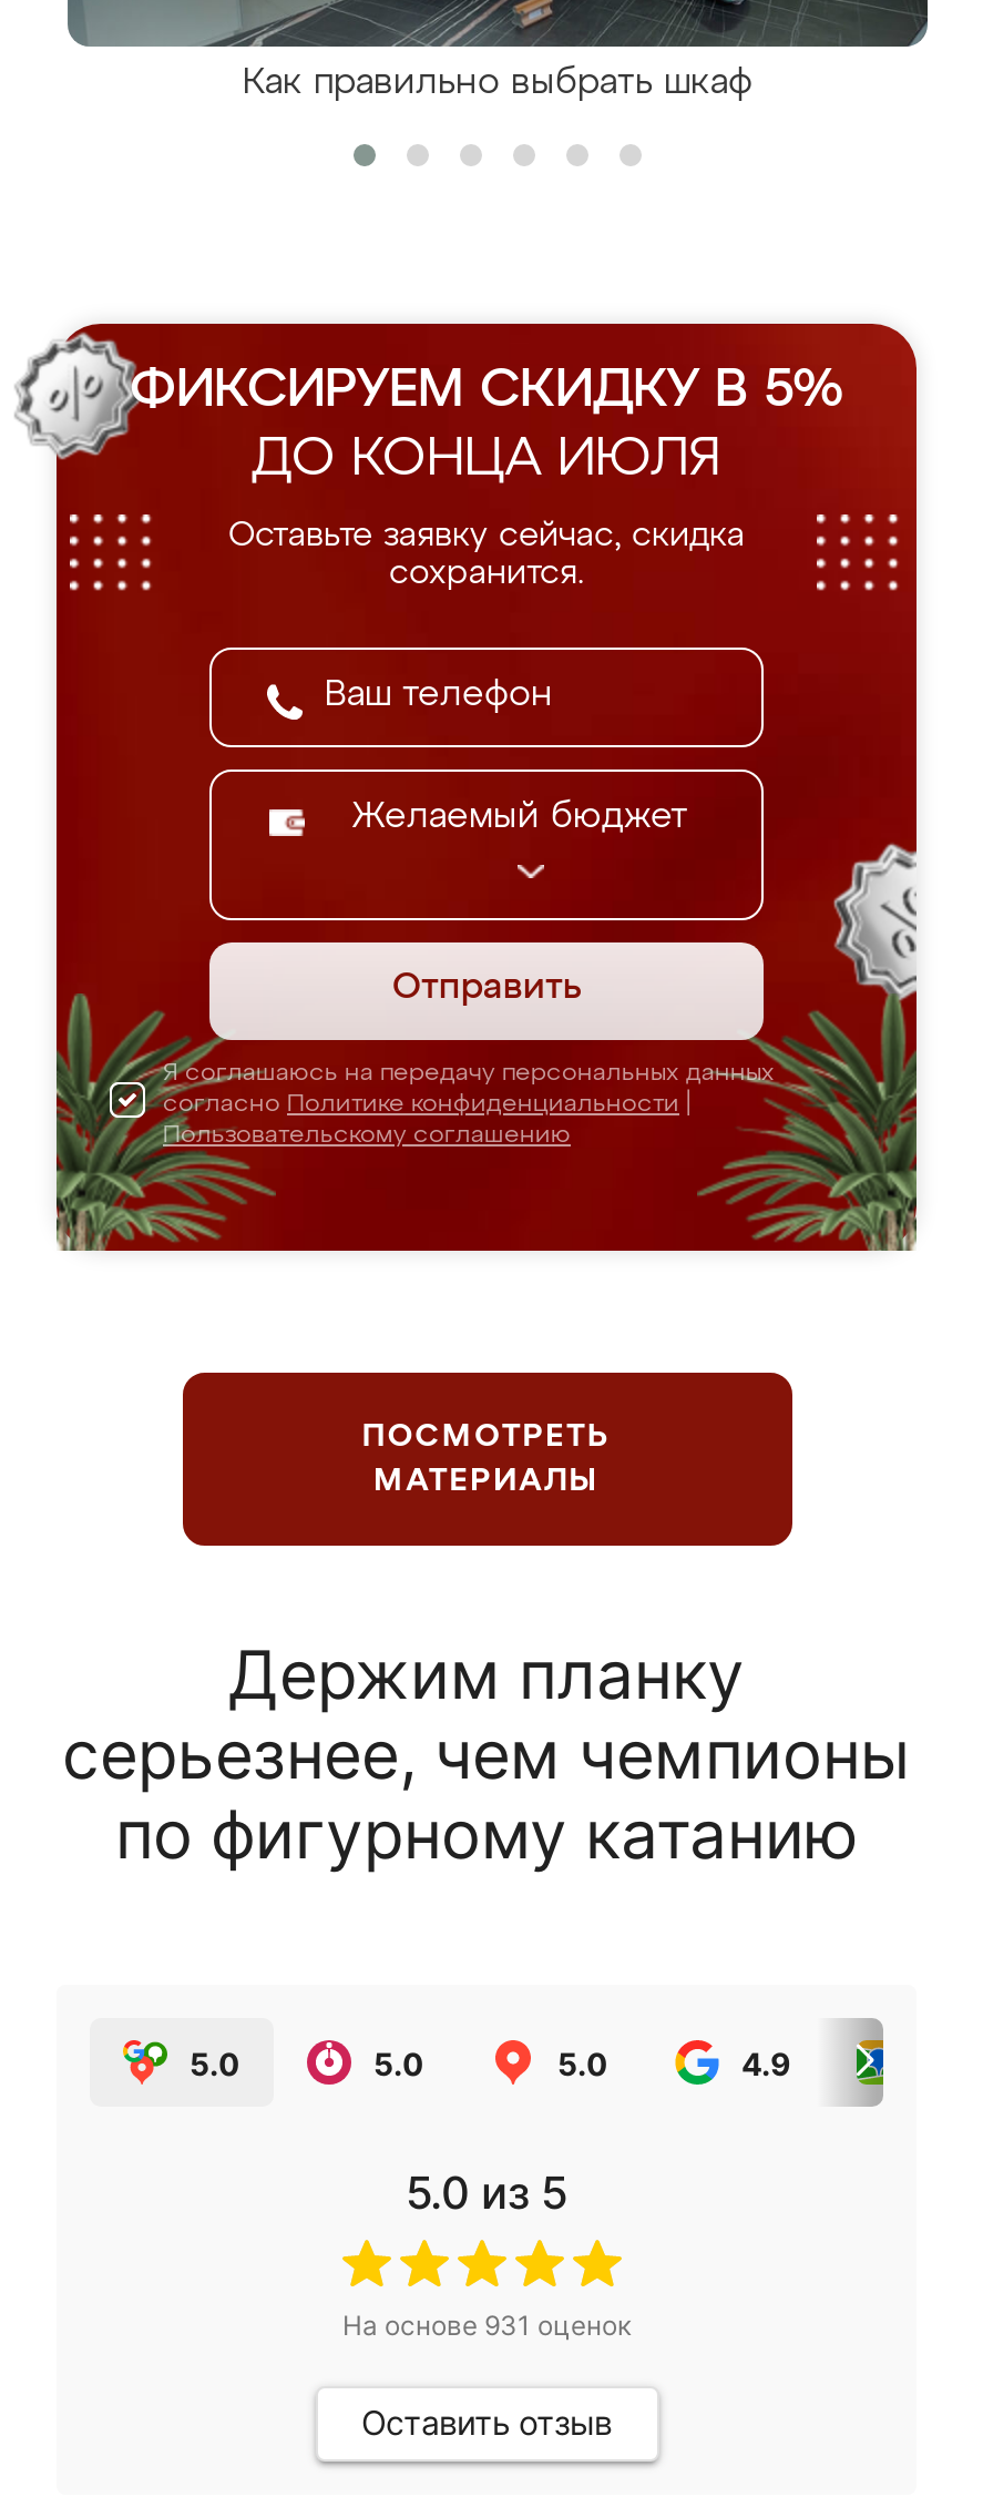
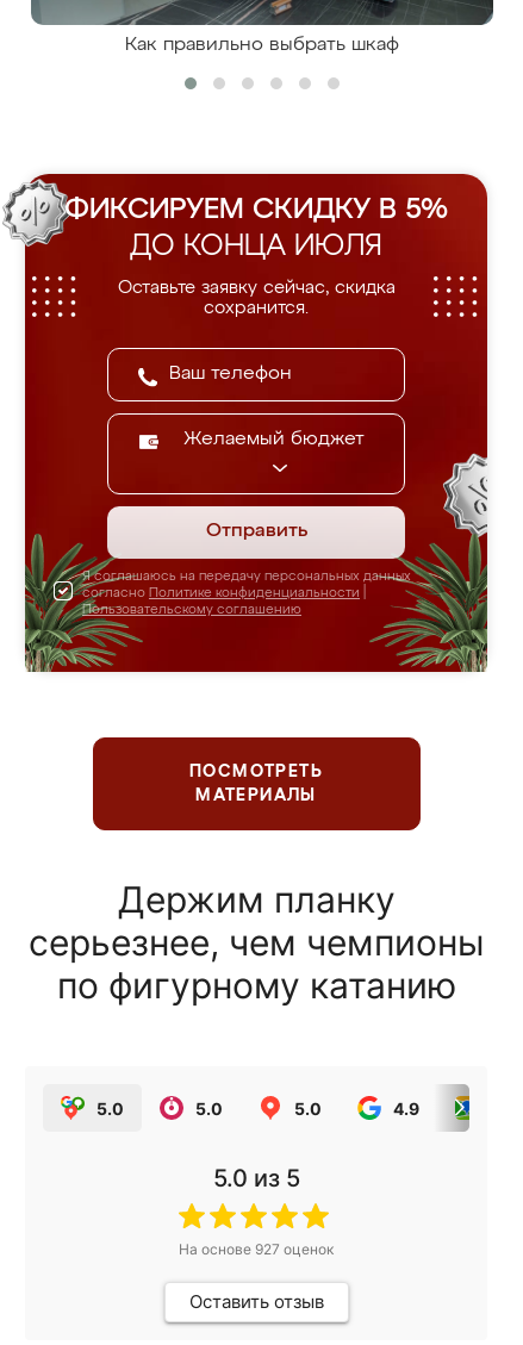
[342,2309,631,2342] На основе 931 оценок -> [179,1240,334,1258] На основе 927 оценок

